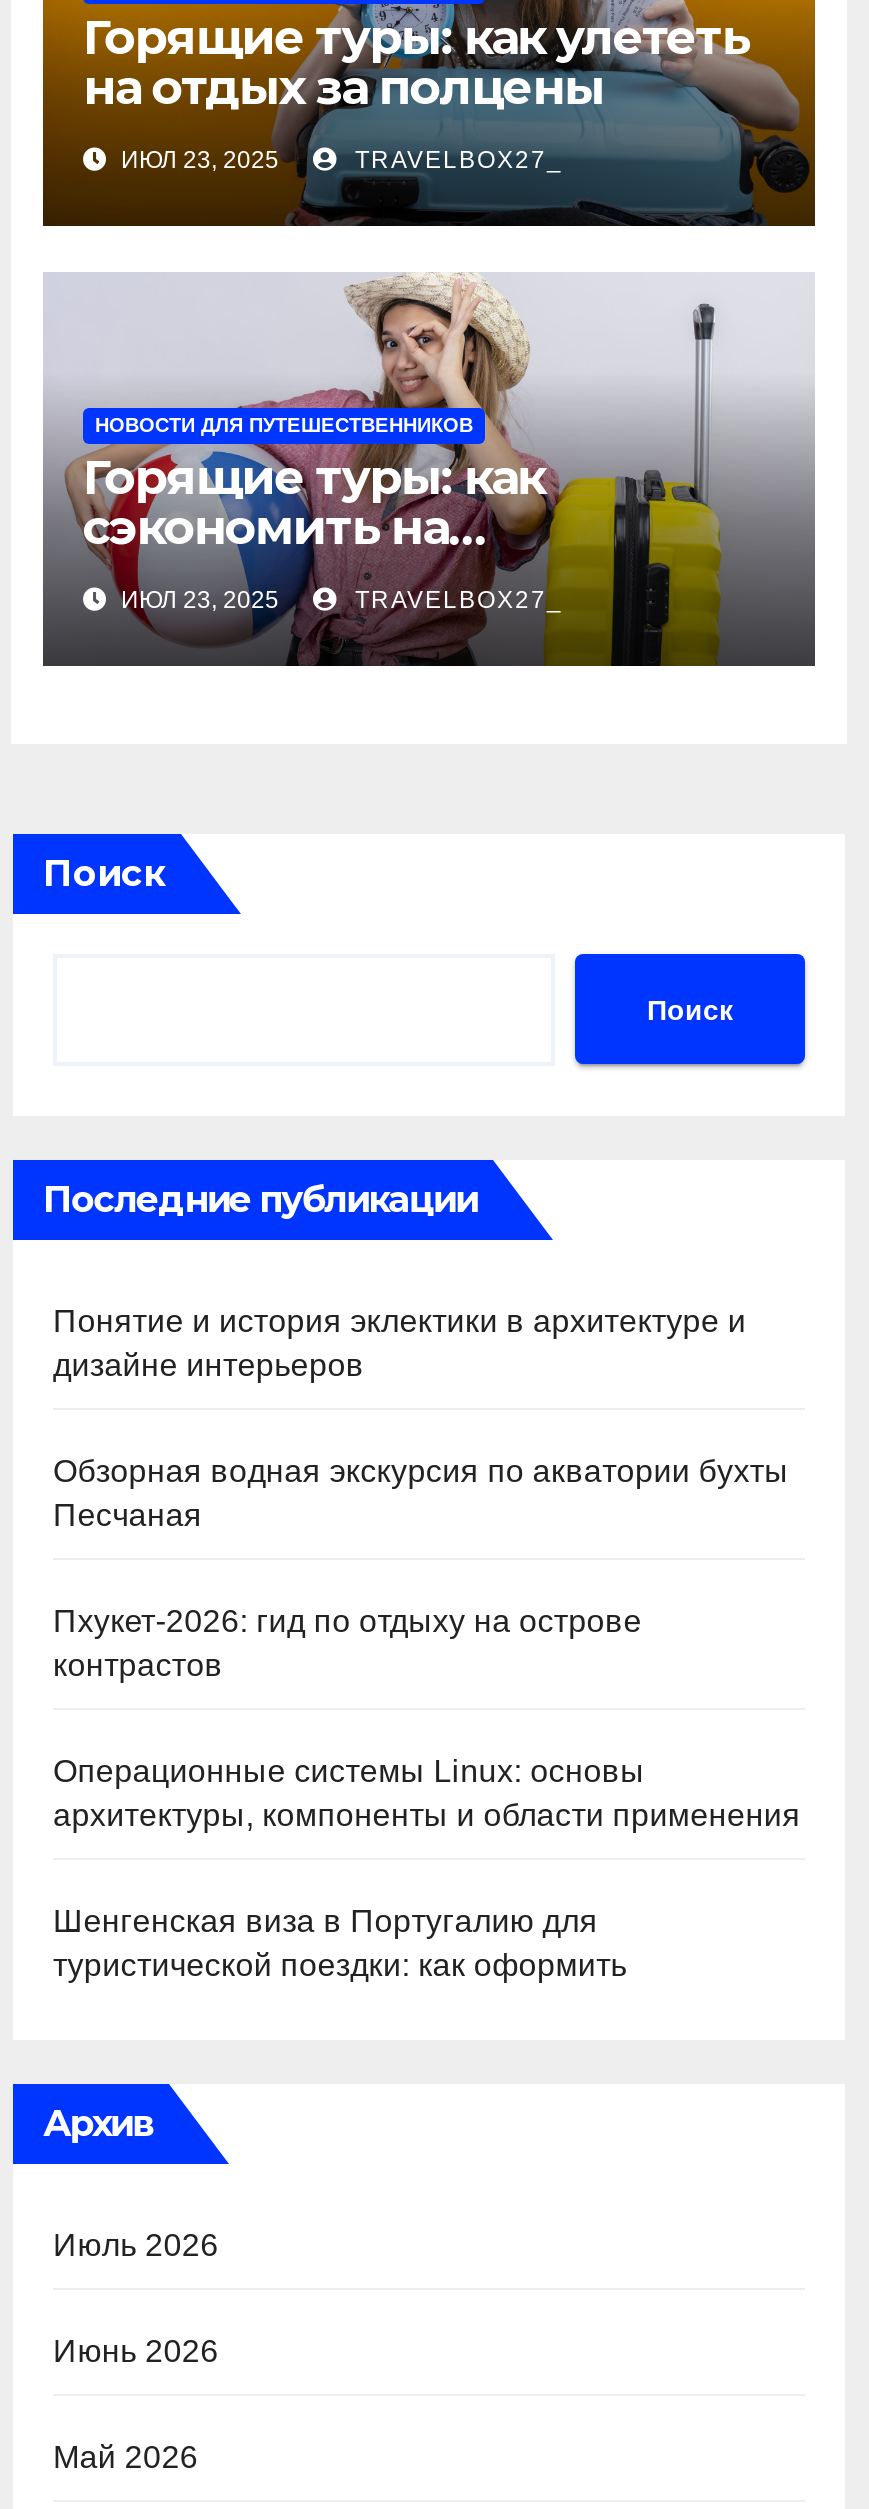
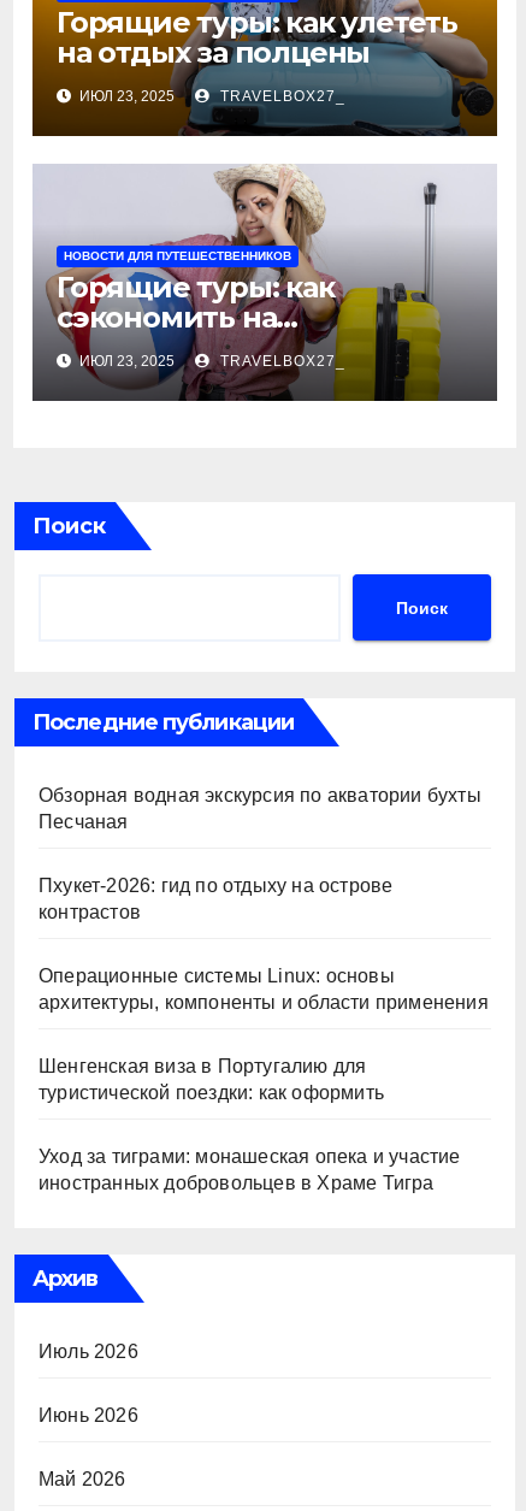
[53,1304,746,1382] Понятие и история эклектики в архитектуре и | дизайне интерьеров -> none
moved [53,1454,801,1982] -> [39,785,488,1103]: Обзорная водная экскурсия по акватории бухты | Песчаная | Пхукет-2026: гид по отдыху на острове | контрастов | Операционные системы Linux: основы | архитектуры, компоненты и области применения | Шенгенская виза в Португалию для | туристической поездки: как оформить
none -> [39,1146,461,1193] Уход за тиграми: монашеская опека и участие | иностранных добровольцев в Храме Тигра

